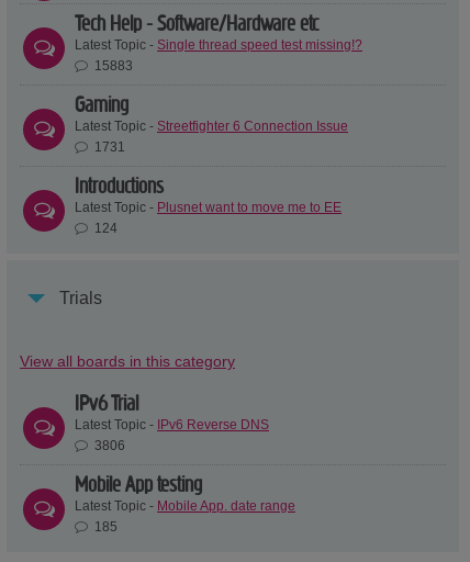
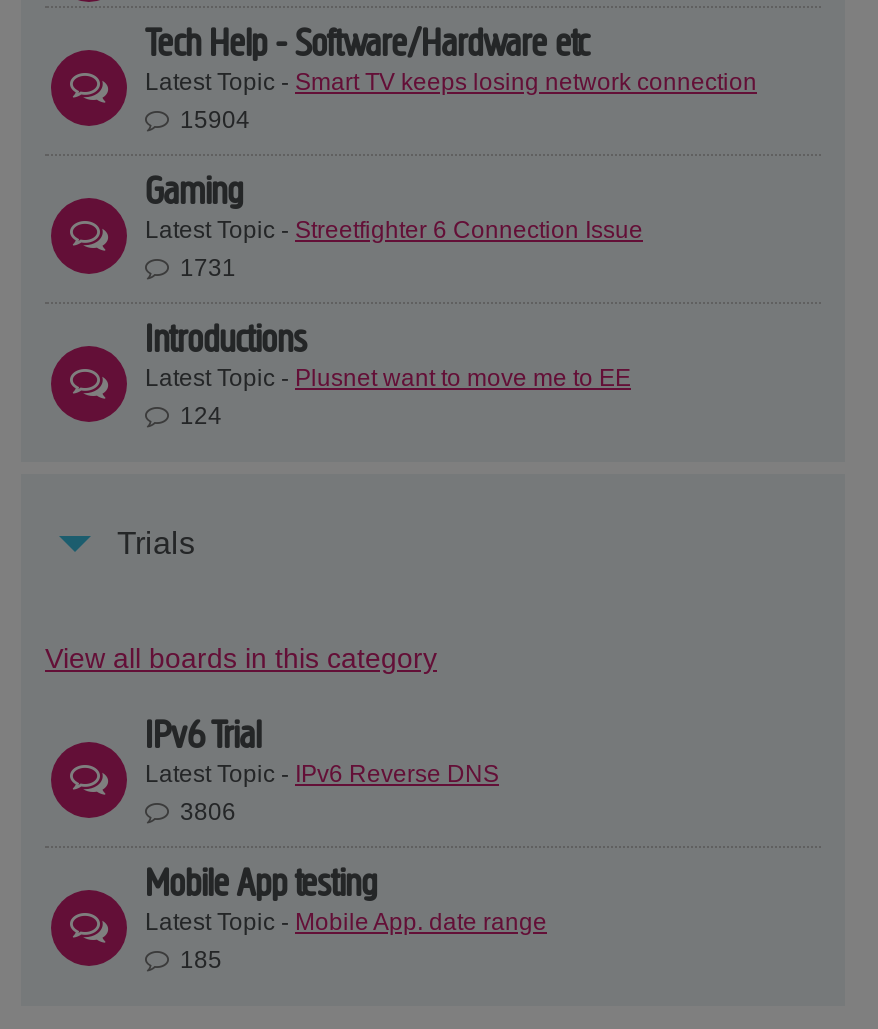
[75,37,362,74] Latest Topic - Single thread speed test missing!? | 15883 -> [145,68,757,134] Latest Topic - Smart TV keeps losing network connection | 15904

